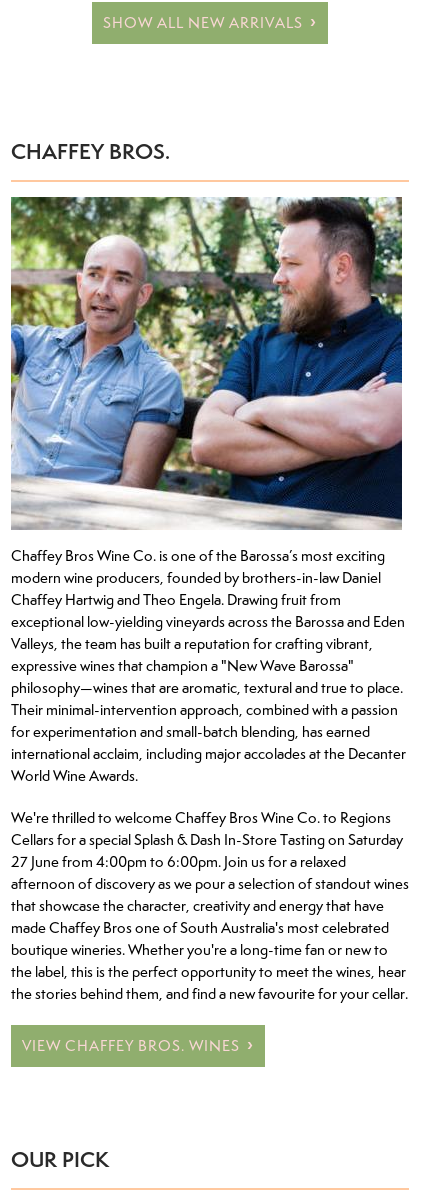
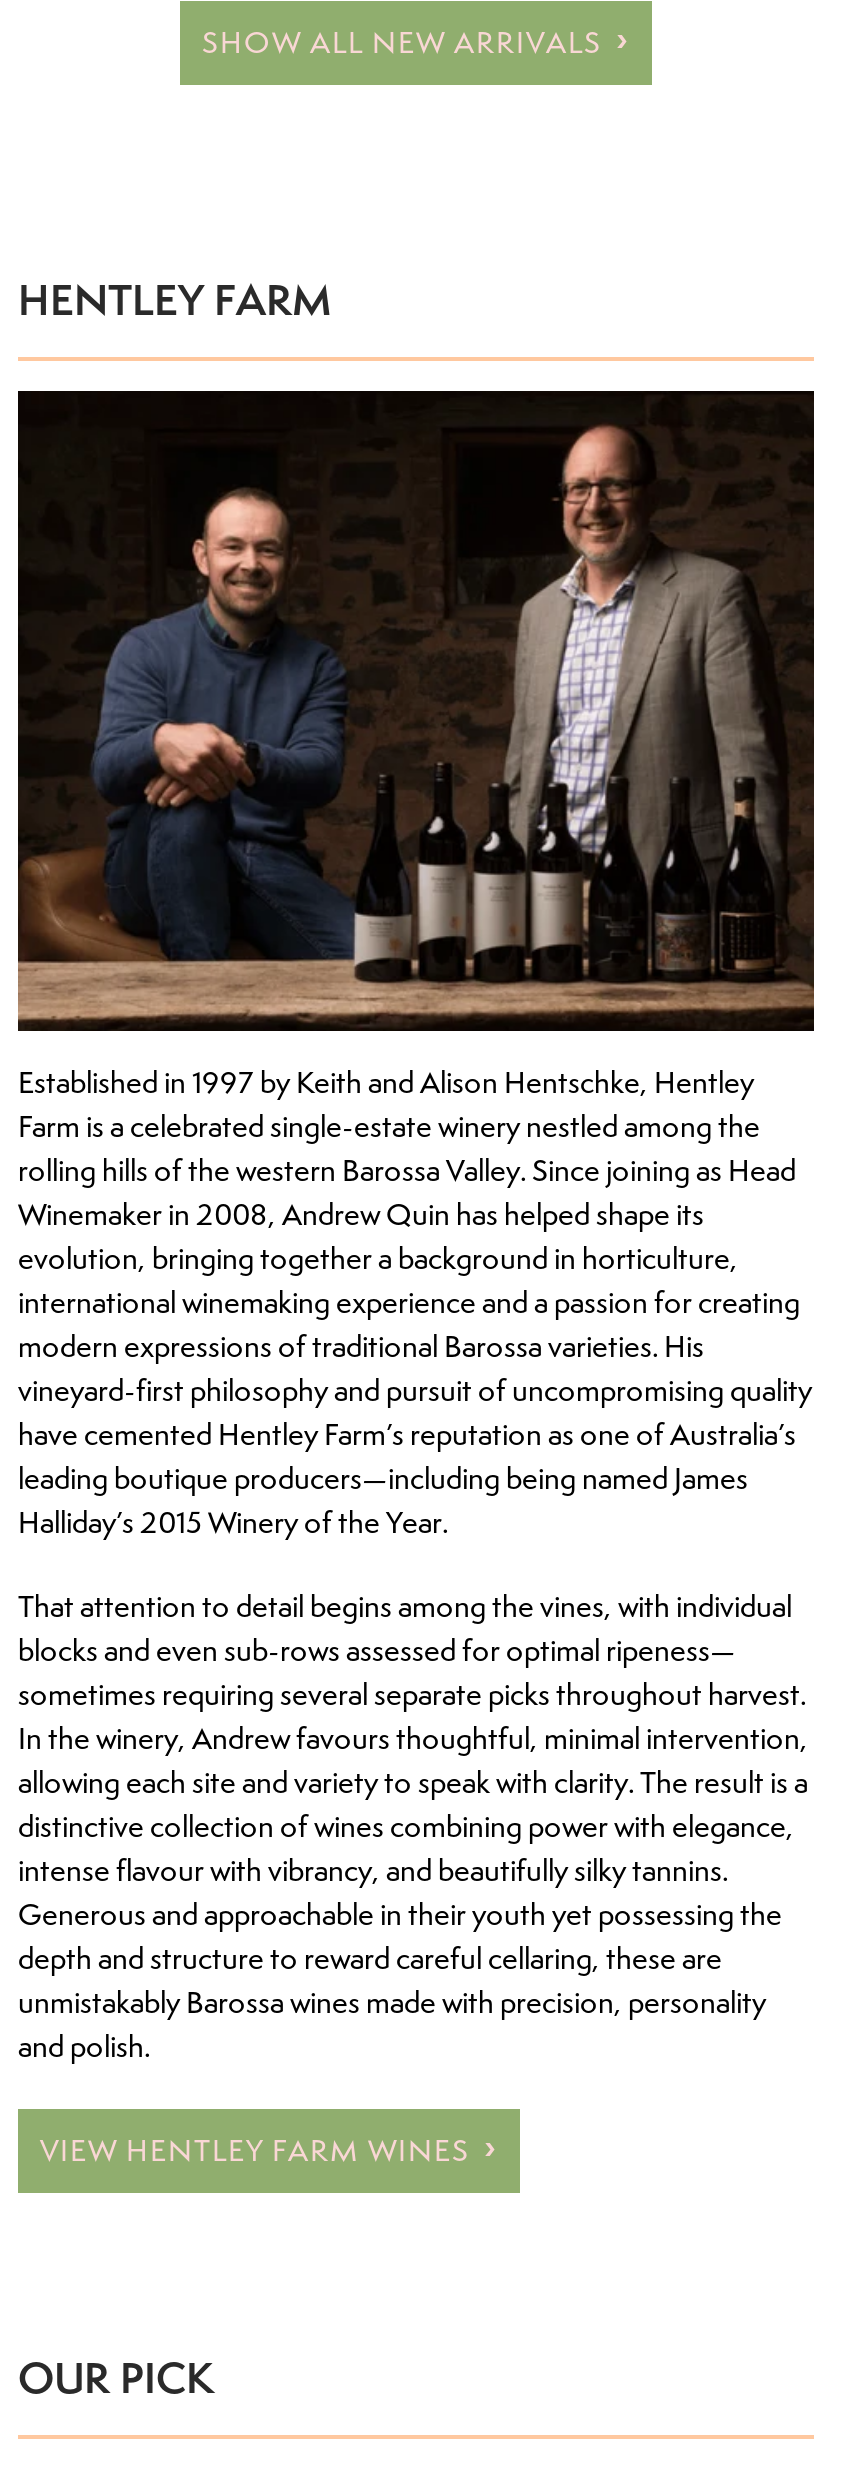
[11,137,170,166] CHAFFEY BROS. -> [18,272,332,330] HENTLEY FARM
[10,196,409,786] [image] | Chaffey Bros Wine Co. is one of the Barossa’s most exciting | modern wine producers, founded by brothers-in-law Daniel | Chaffey Hartwig and Theo Engela. Drawing fruit from | exceptional low-yielding vineyards across the Barossa and Eden | Valleys, the team has built a reputation for crafting vibrant, | expressive wines that champion a "New Wave Barossa" | philosophy—wines that are aromatic, textural and true to place. | Their minimal-intervention approach, combined with a passion | for experimentation and small-batch blending, has earned | international acclaim, including major accolades at the Decanter | World Wine Awards. -> [16,389,816,1542] [image] | Established in 1997 by Keith and Alison Hentschke, Hentley | Farm is a celebrated single-estate winery nestled among the | rolling hills of the western Barossa Valley. Since joining as Head | Winemaker in 2008, Andrew Quin has helped shape its | evolution, bringing together a background in horticulture, | international winemaking experience and a passion for creating | modern expressions of traditional Barossa varieties. His | vineyard-first philosophy and pursuit of uncompromising quality | have cemented Hentley Farm’s reputation as one of Australia’s | leading boutique producers—including being named James | Halliday’s 2015 Winery of the Year.
[11,808,409,1004] We're thrilled to welcome Chaffey Bros Wine Co. to Regions | Cellars for a special Splash & Dash In-Store Tasting on Saturday | 27 June from 4:00pm to 6:00pm. Join us for a relaxed | afternoon of discovery as we pour a selection of standout wines | that showcase the character, creativity and energy that have | made Chaffey Bros one of South Australia's most celebrated | boutique wineries. Whether you're a long-time fan or new to | the label, this is the perfect opportunity to meet the wines, hear | the stories behind them, and find a new favourite for your cellar. -> [18,1586,808,2066] That attention to detail begins among the vines, with individual | blocks and even sub-rows assessed for optimal ripeness— | sometimes requiring several separate picks throughout harvest. | In the winery, Andrew favours thoughtful, minimal intervention, | allowing each site and variety to speak with clarity. The result is a | distinctive collection of wines combining power with elegance, | intense flavour with vibrancy, and beautifully silky tannins. | Generous and approachable in their youth yet possessing the | depth and structure to reward careful cellaring, these are | unmistakably Barossa wines made with precision, personality | and polish.
[22,1036,240,1056] VIEW CHAFFEY BROS. WINES -> [40,2130,470,2170] VIEW HENTLEY FARM WINES

